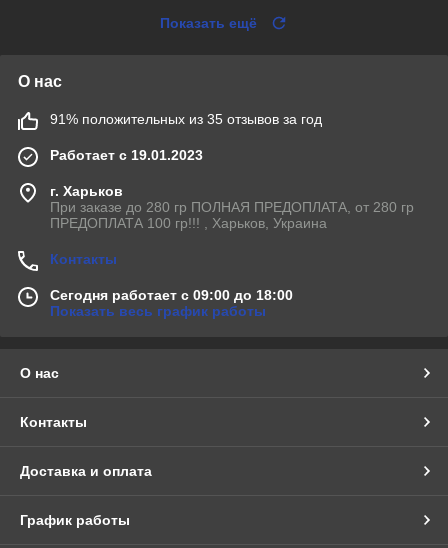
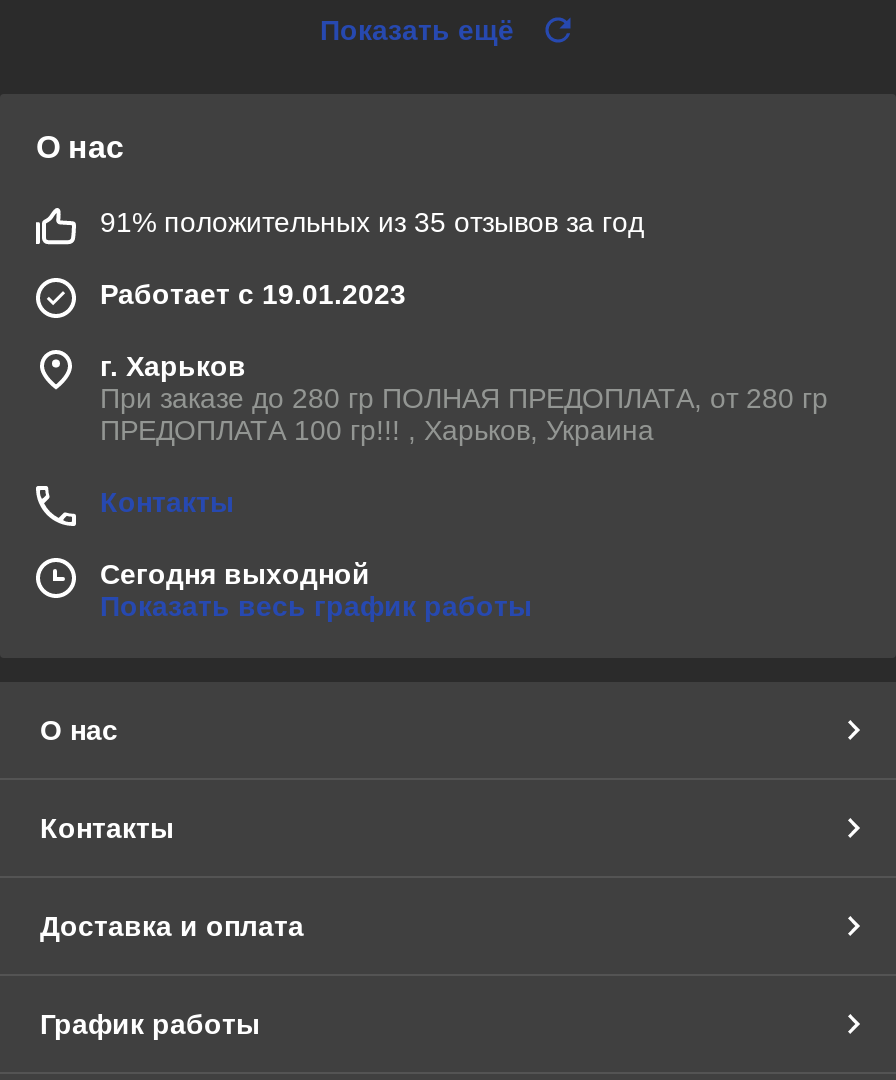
[50,287,293,303] Сегодня работает с 09:00 до 18:00 -> [100,558,370,590] Сегодня выходной

